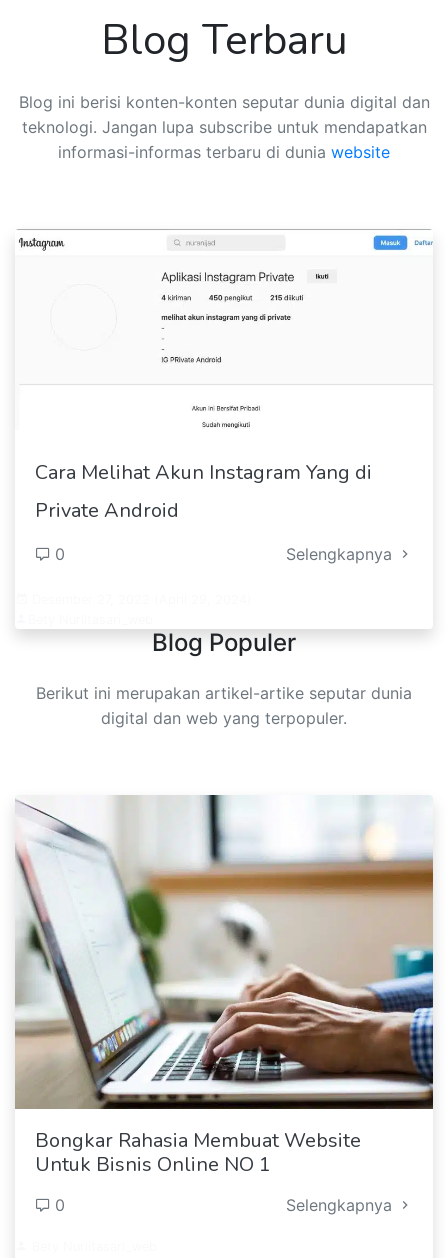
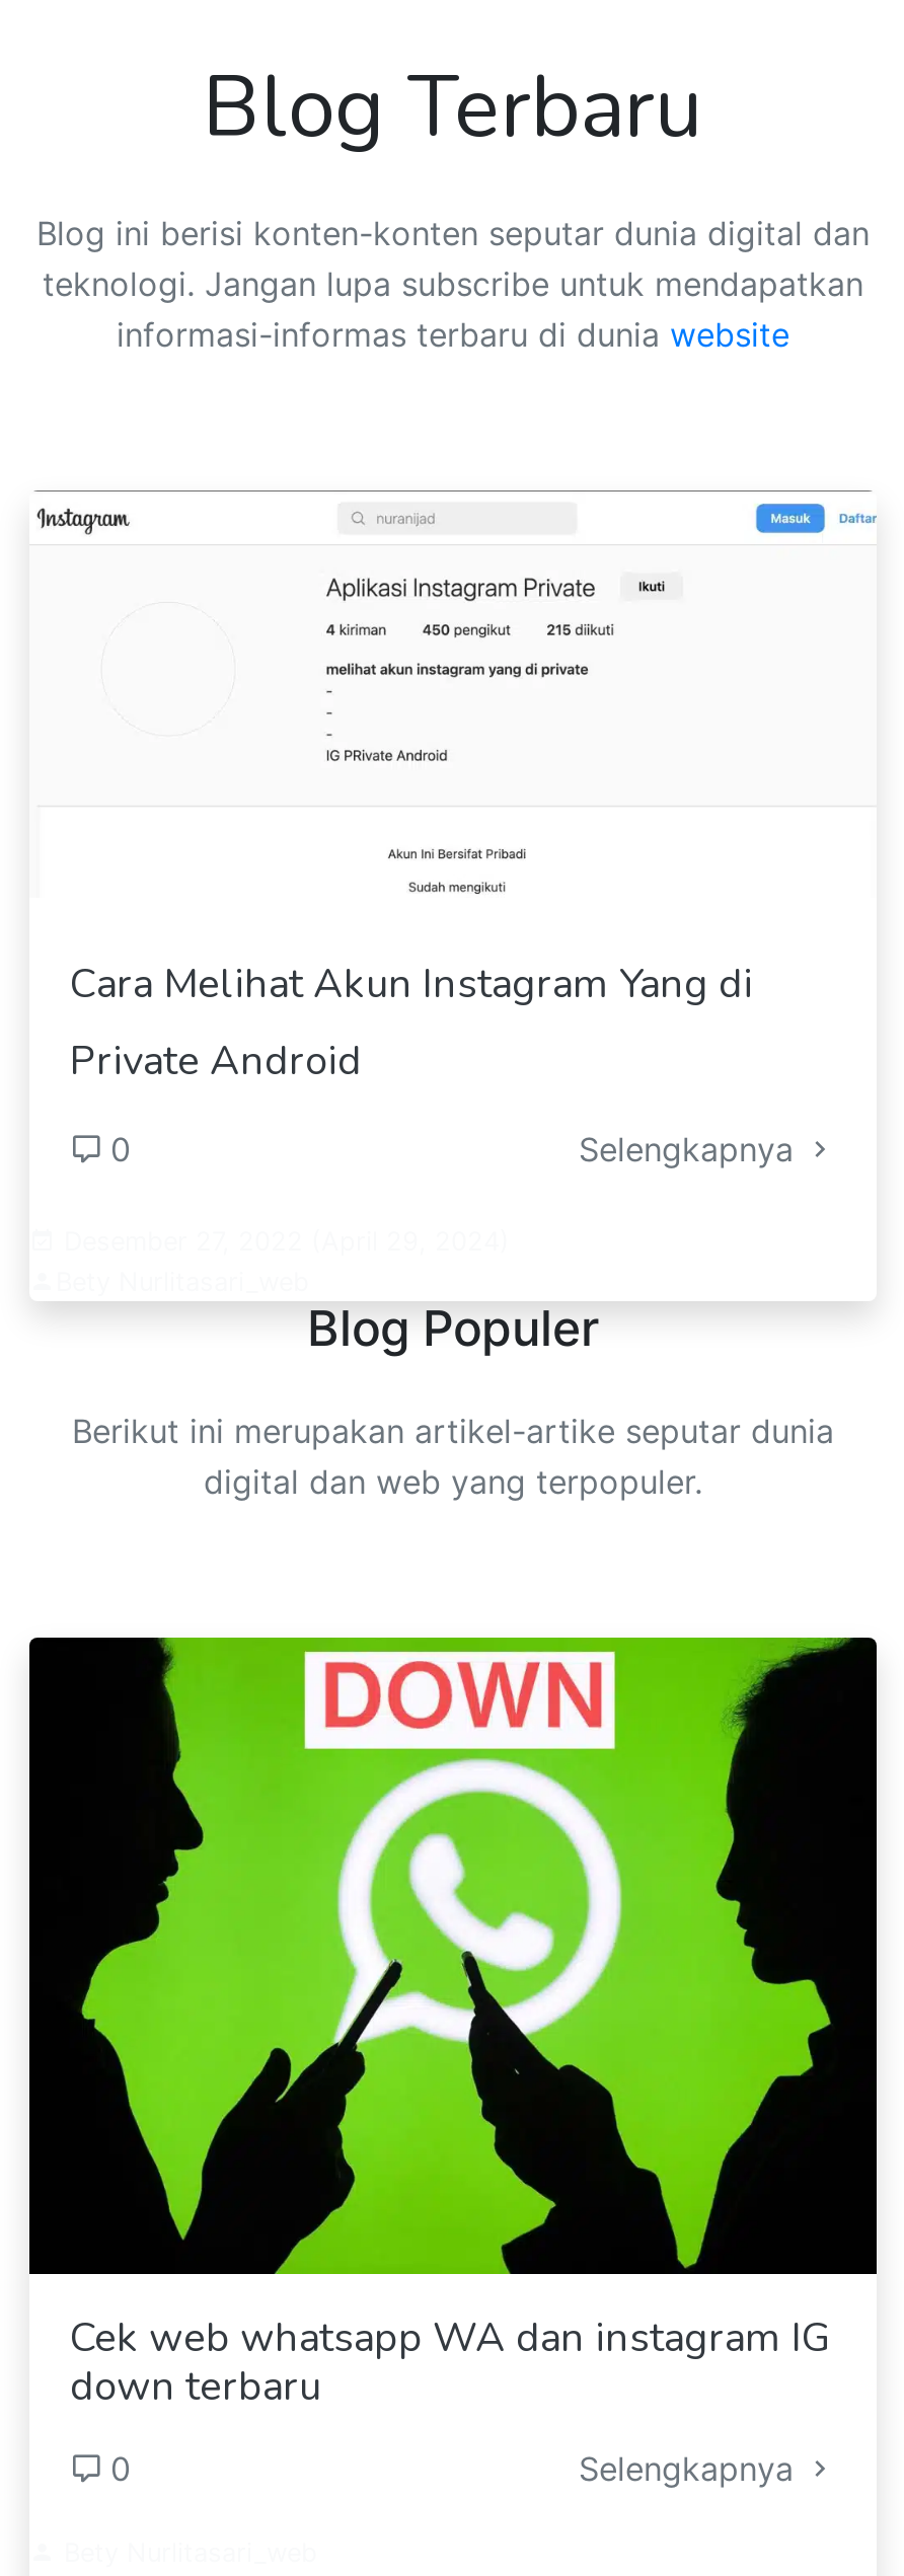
[15,794,434,1178] [image] | Bongkar Rahasia Membuat Website | Untuk Bisnis Online NO 1 -> [27,1636,879,2413] [image] | Cek web whatsapp WA dan instagram IG | down terbaru

